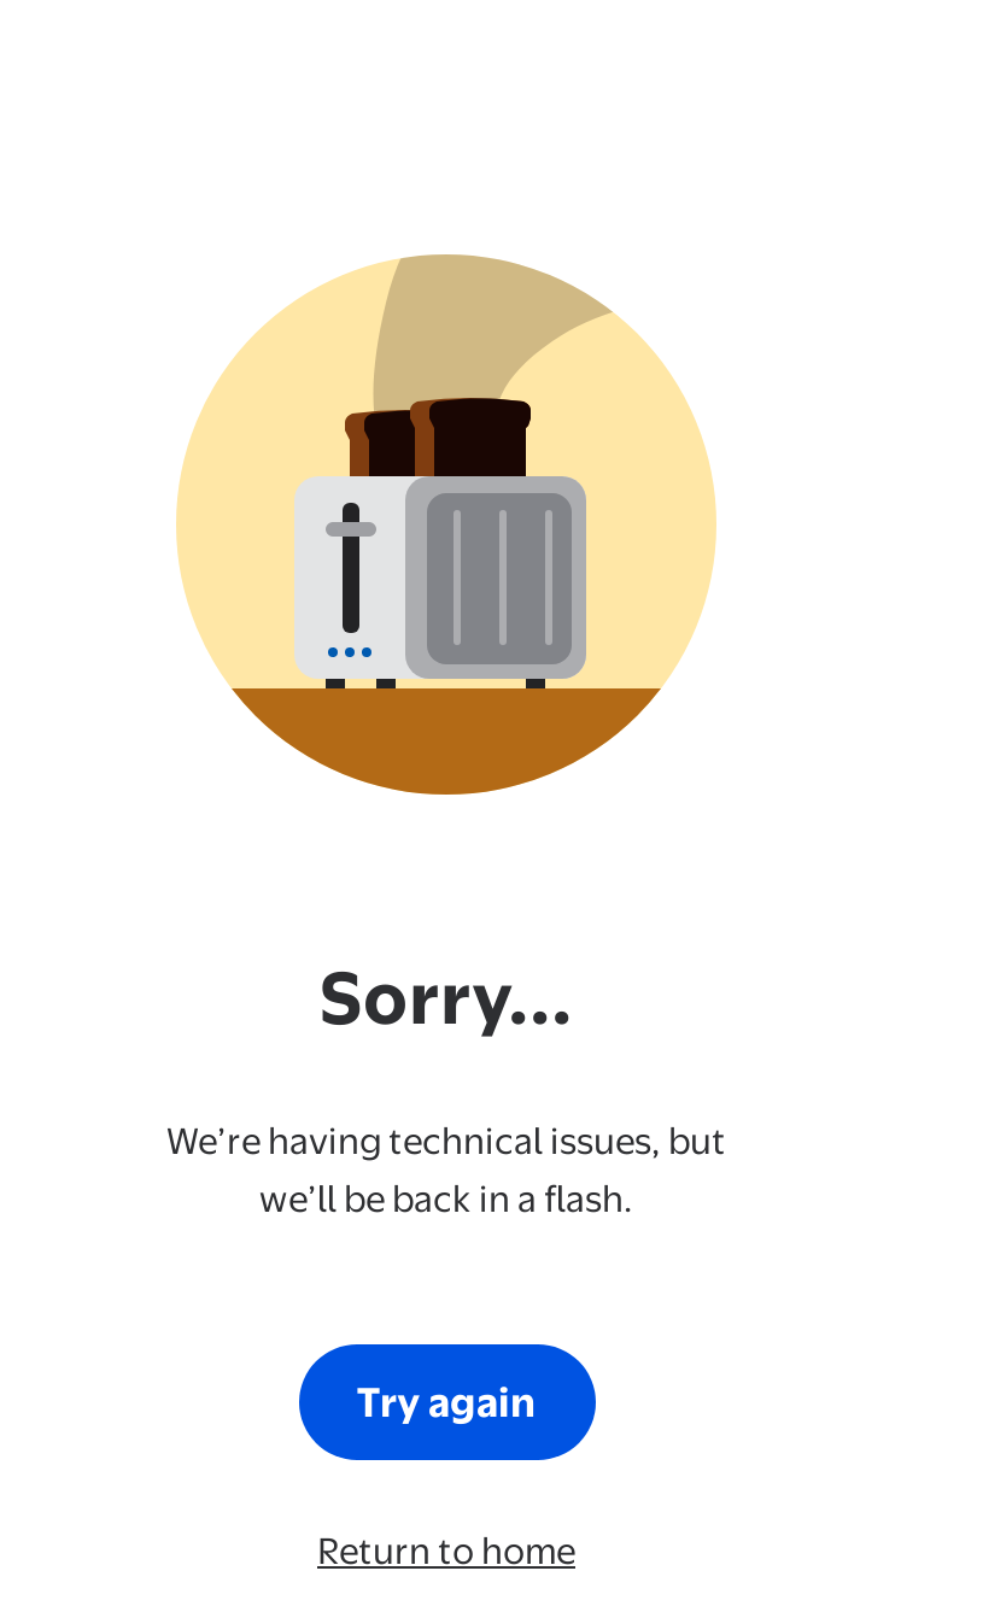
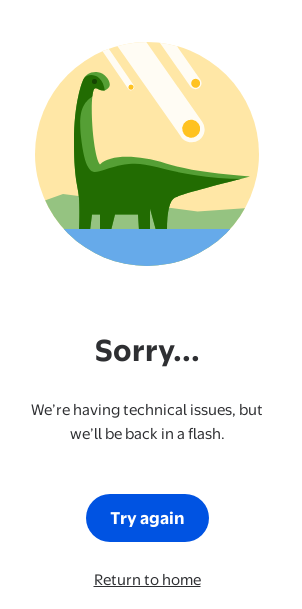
[203,254,685,797] [image] -> [45,43,249,267] [image]

